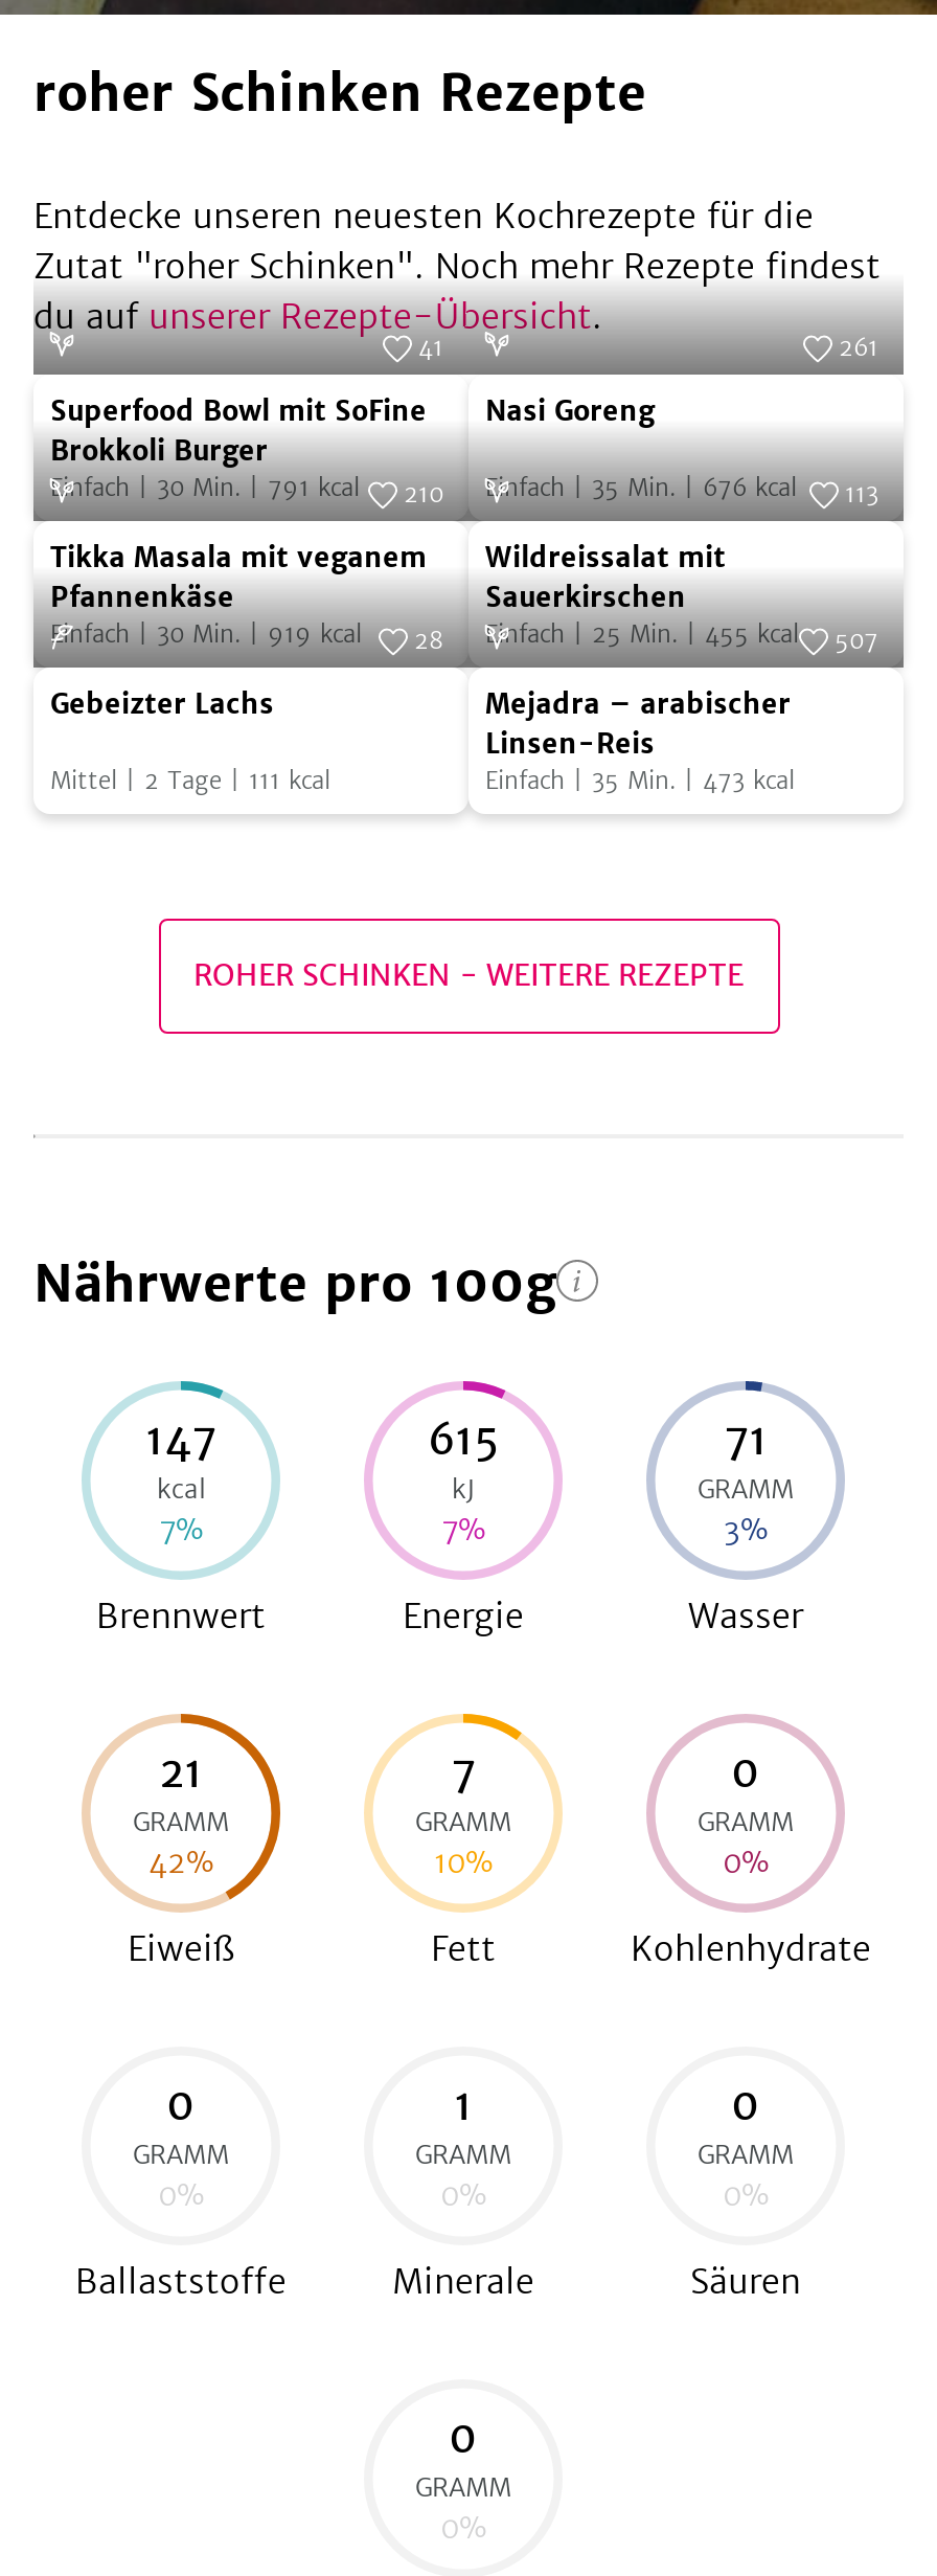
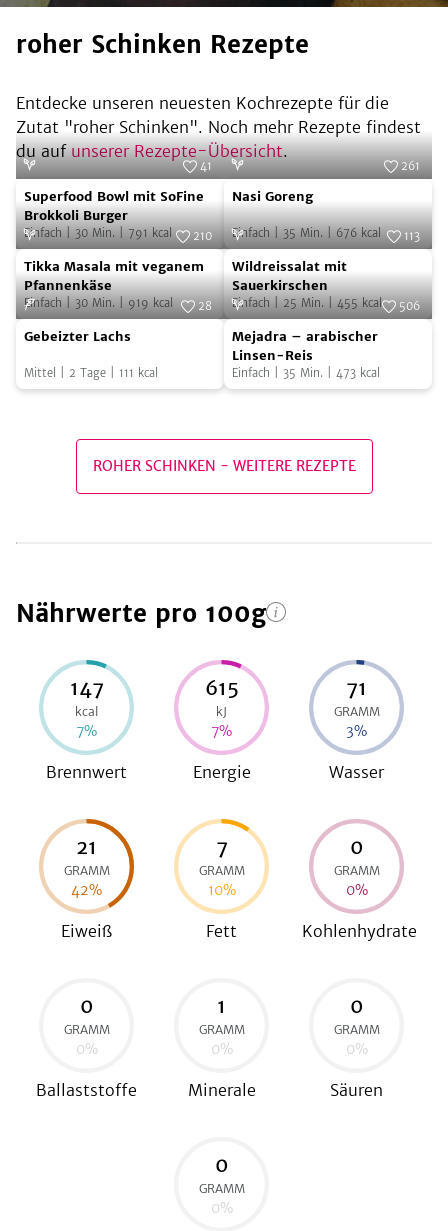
[835,626,878,655] 507 -> [399,299,420,313] 506

